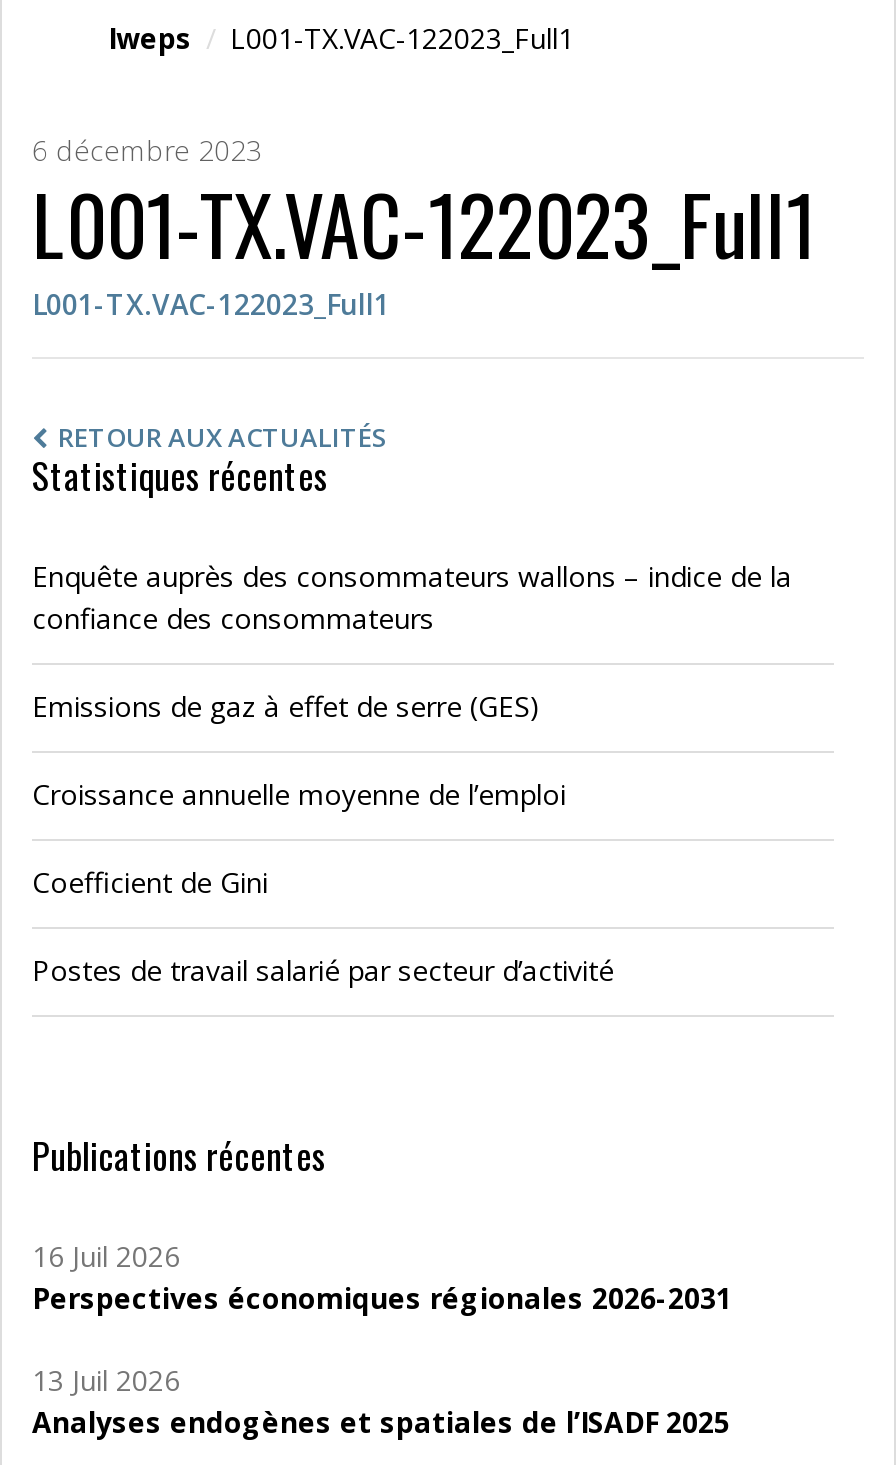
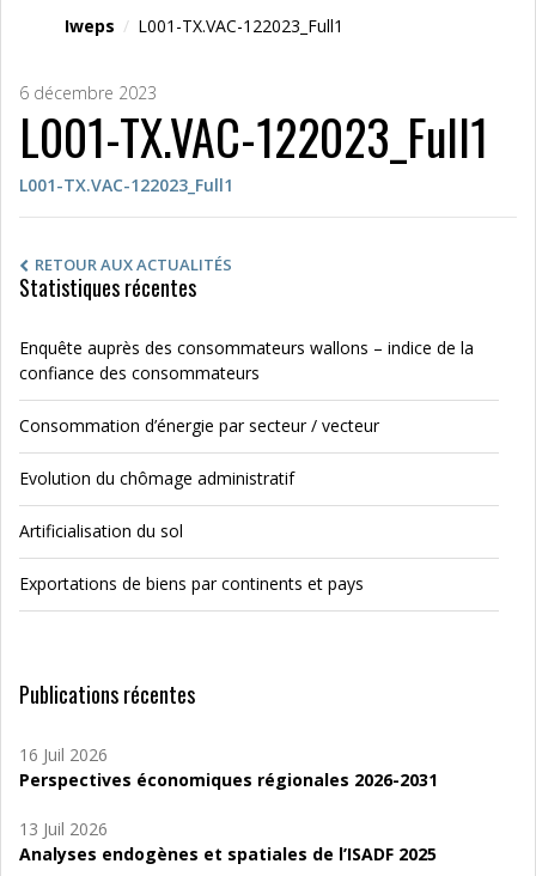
[32,687,540,725] Emissions de gaz à effet de serre (GES) -> [19,414,379,437] Consommation d’énergie par secteur / vecteur
[32,775,566,813] Croissance annuelle moyenne de l’emploi -> [19,467,294,489] Evolution du chômage administratif
[32,863,268,901] Coefficient de Gini -> [19,519,183,542] Artificialisation du sol
[32,951,614,989] Postes de travail salarié par secteur d’activité -> [19,572,364,595] Exportations de biens par continents et pays

